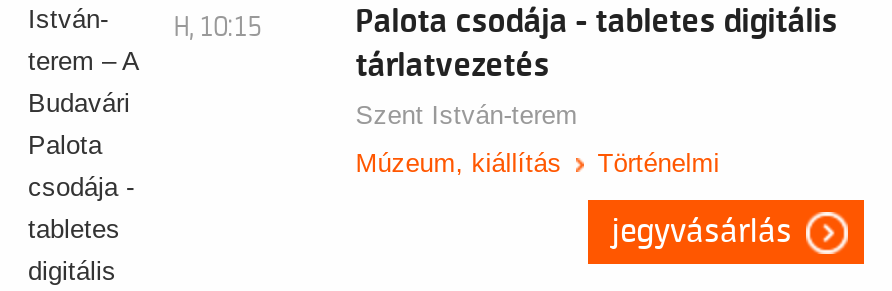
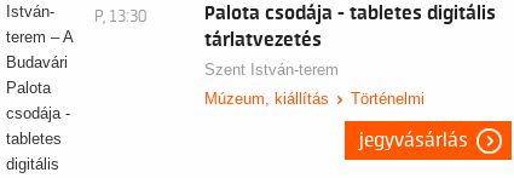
[173,12,261,44] H, 10:15 -> [94,7,146,27] P, 13:30

